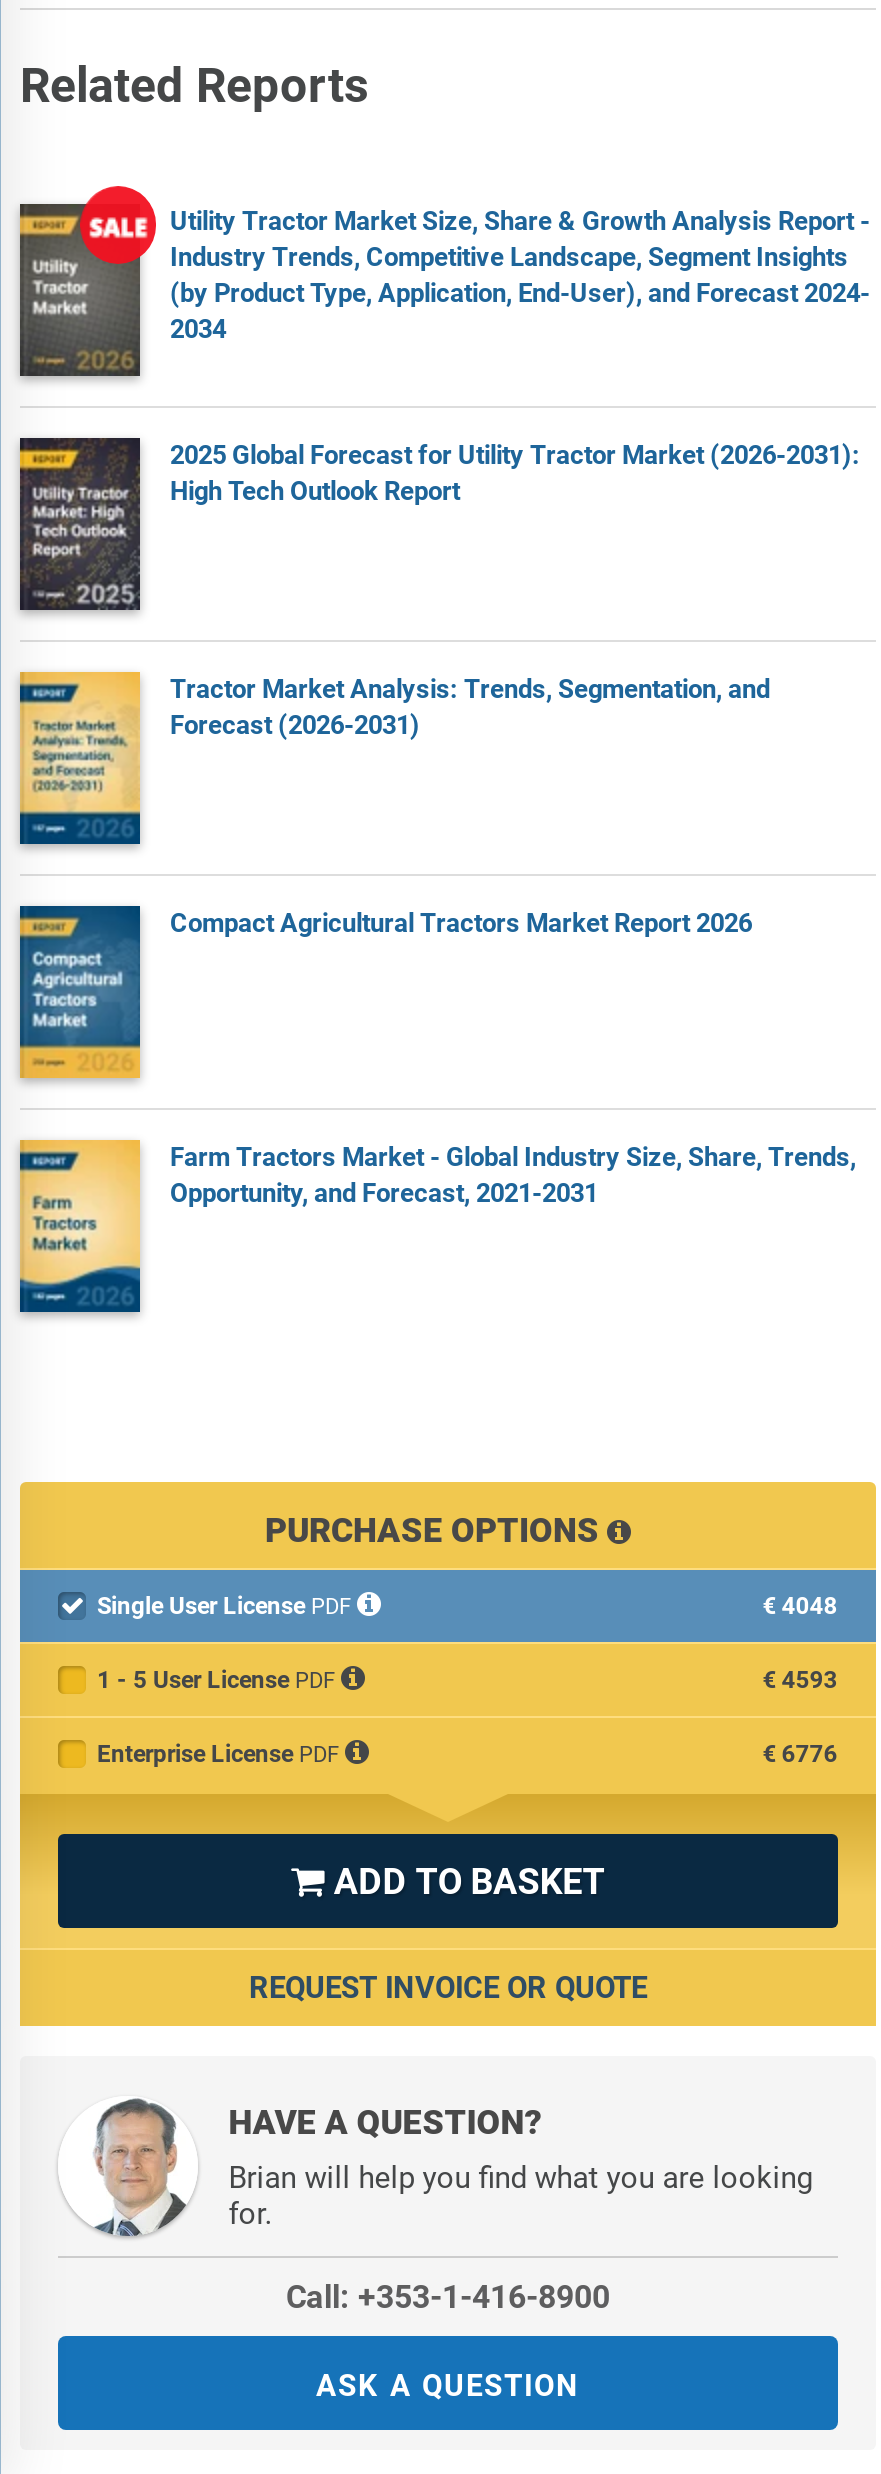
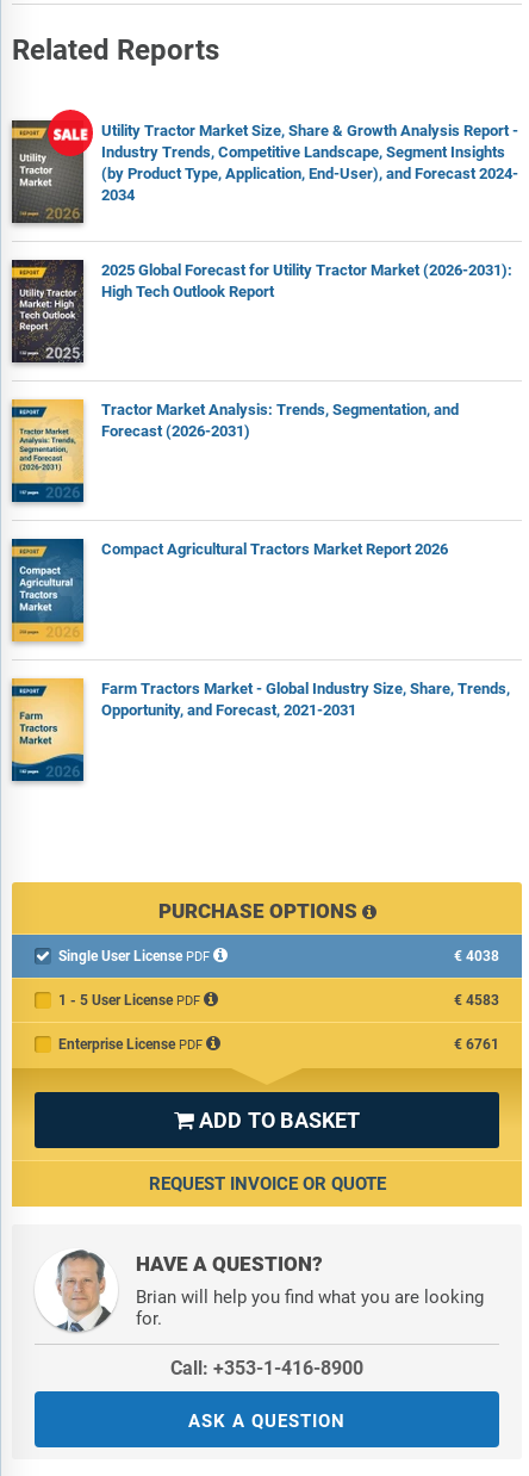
[782,1591,838,1619] €4048 -> [466,947,499,964] €4038
[782,1665,838,1693] €4593 -> [466,992,499,1008] €4583
[782,1739,838,1767] €6776 -> [466,1036,499,1052] €6761

